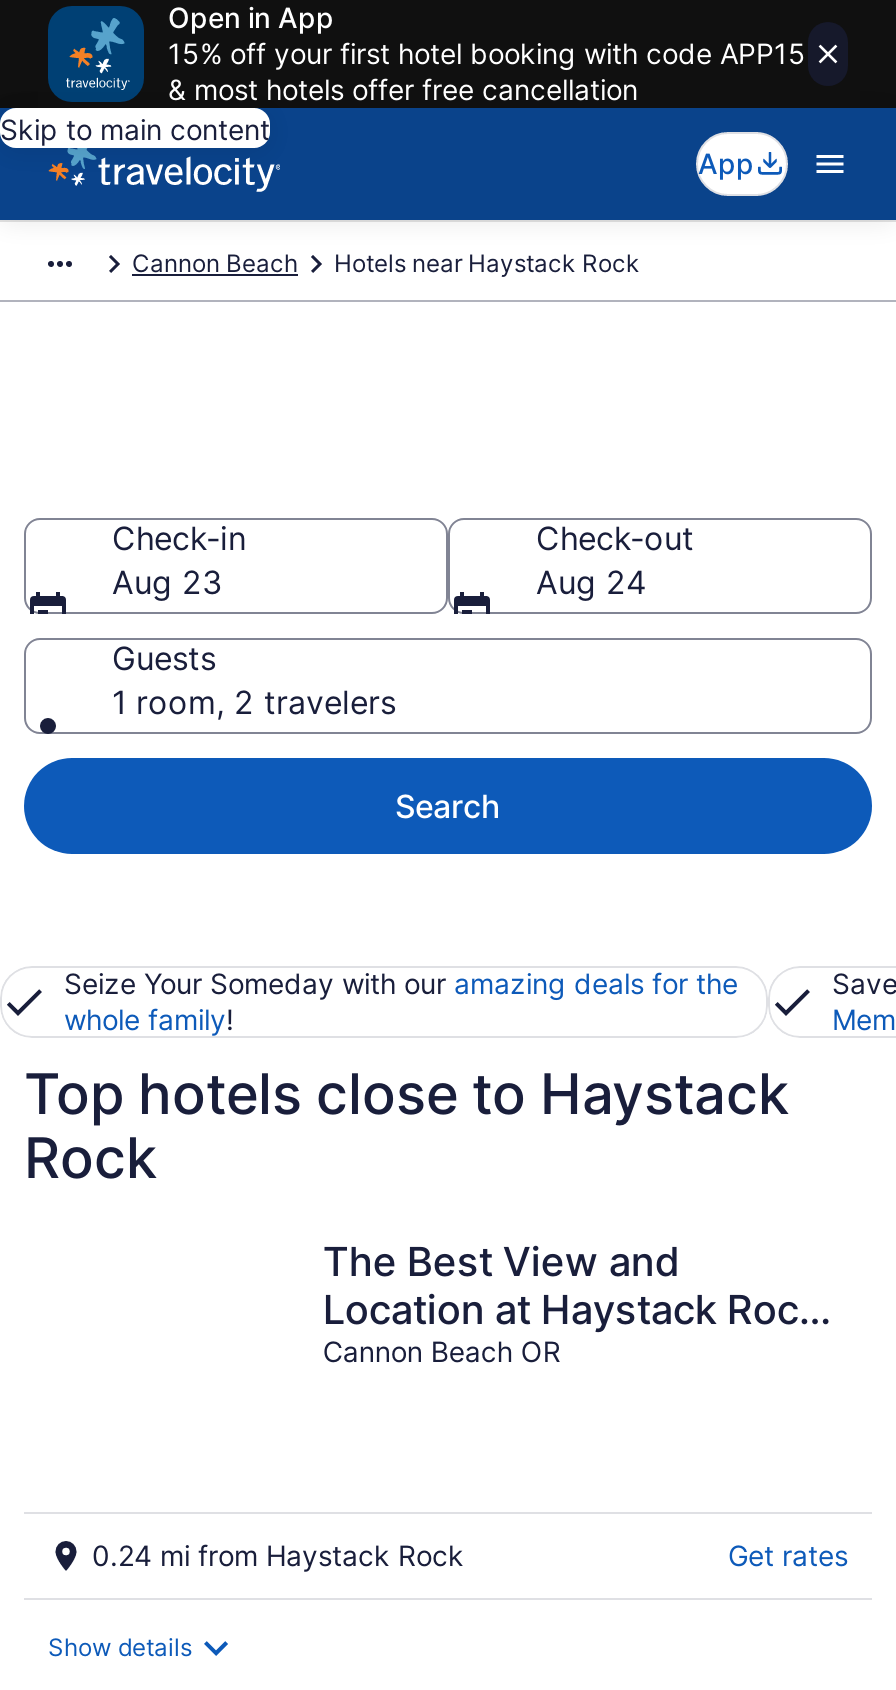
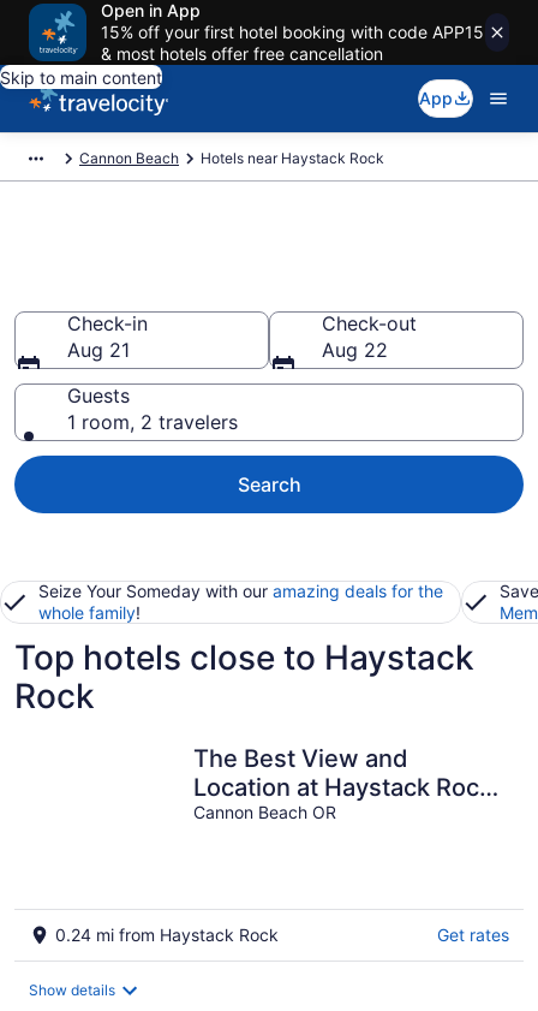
[112,562,222,602] Aug 23 -> [67,338,130,362] Aug 21
[536,562,646,602] Aug 24 -> [322,338,388,362] Aug 22

